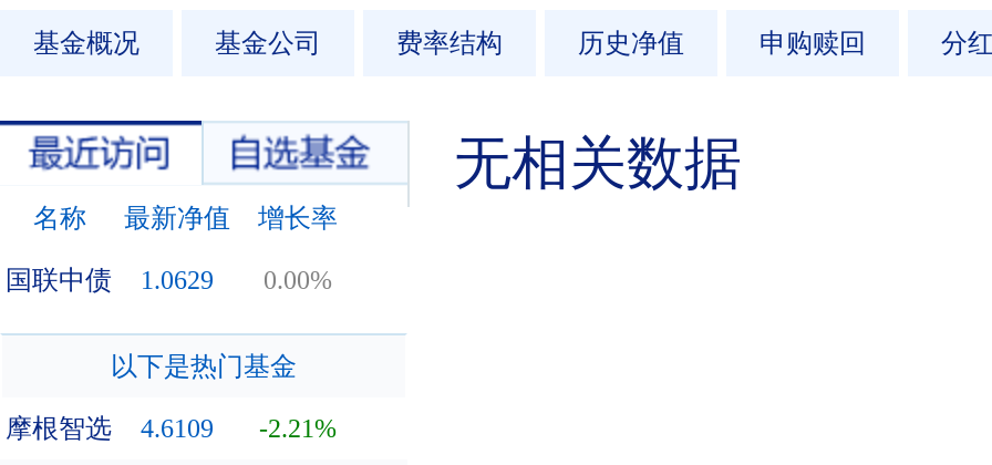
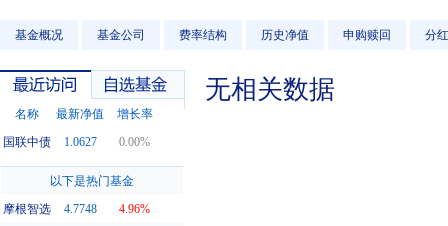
[6,265,332,296] 国联中债 1.0629 0.00% -> [2,135,150,149] 国联中债 1.0627 0.00%
[141,413,214,444] 4.6109 -> [63,202,96,216] 4.7748
[259,413,337,444] -2.21% -> [119,202,150,216] 4.96%

